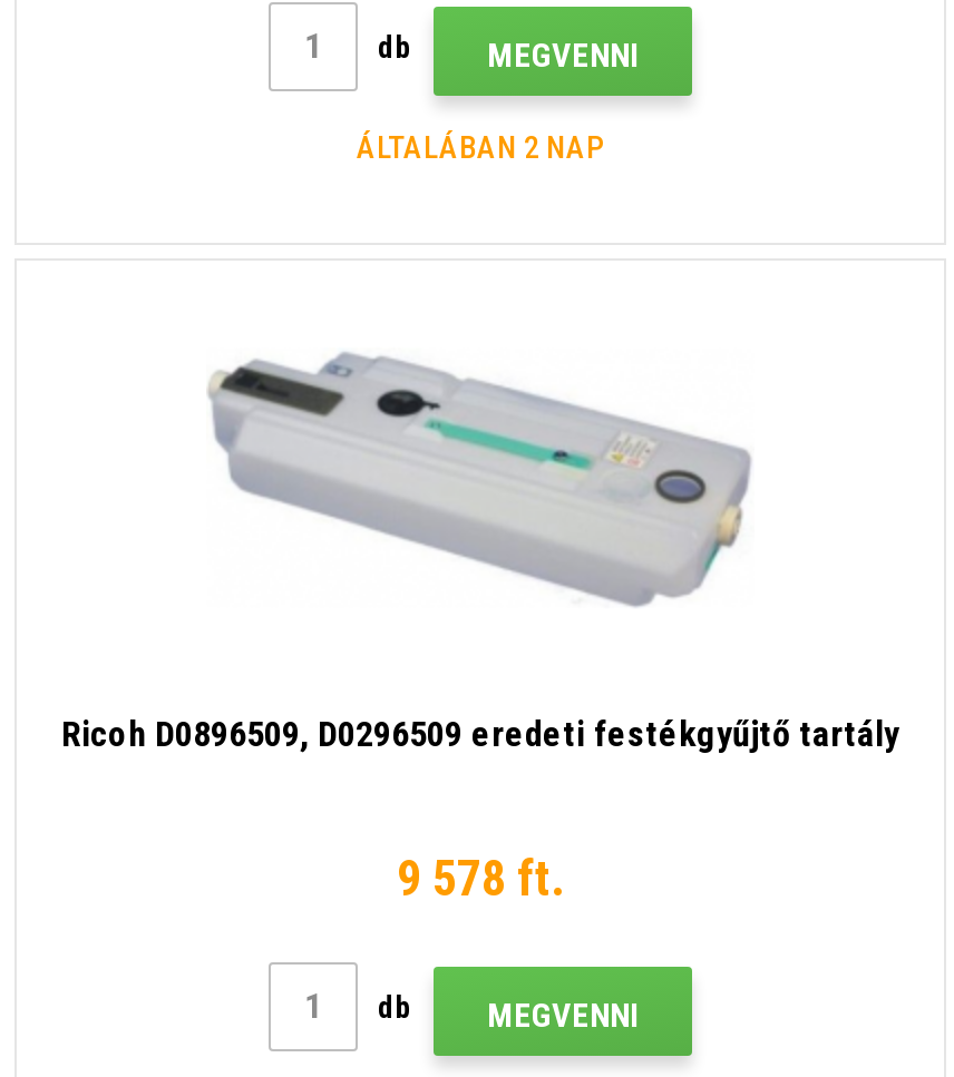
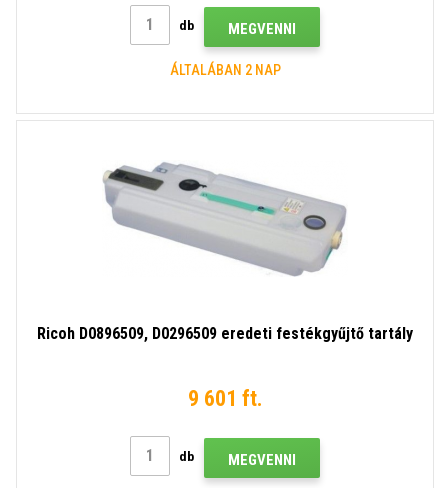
[397,850,564,906] 9 578 ft. -> [187,386,262,411] 9 601 ft.

